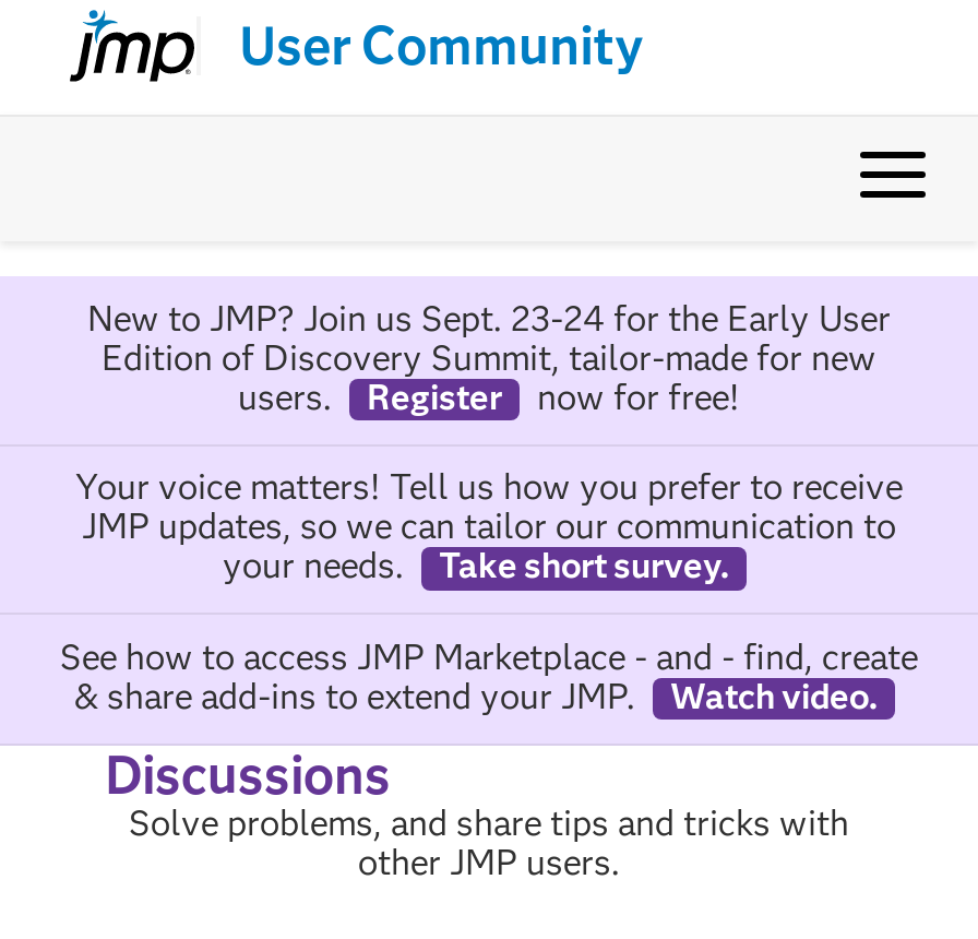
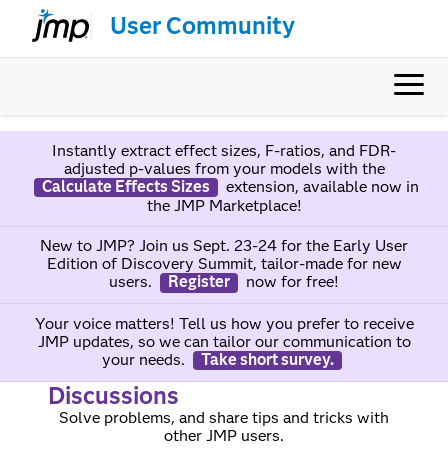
none -> [41,141,418,215] Instantly extract effect sizes, F-ratios, and FDR- | adjusted p-values from your models with the | Calculate Effects Sizes | extension, available now in | the JMP Marketplace!
moved [75,298,903,587] -> [34,236,413,369]: New to JMP? Join us Sept. 23-24 for the Early User | Edition of Discovery Summit, tailor-made for new | users. | ... | your needs. | Take short survey.
[60,636,918,716] See how to access JMP Marketplace - and - find, create | & share add-ins to extend your JMP. | Watch video. -> none

